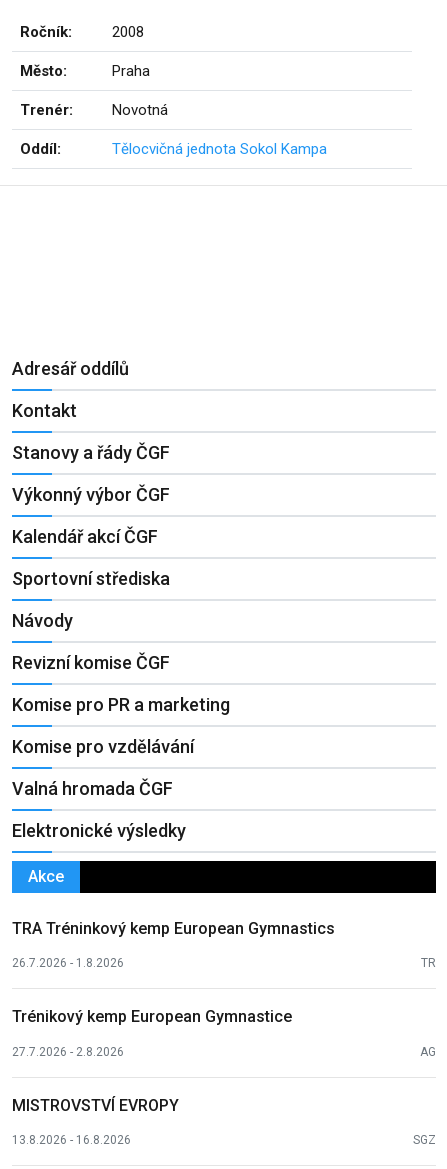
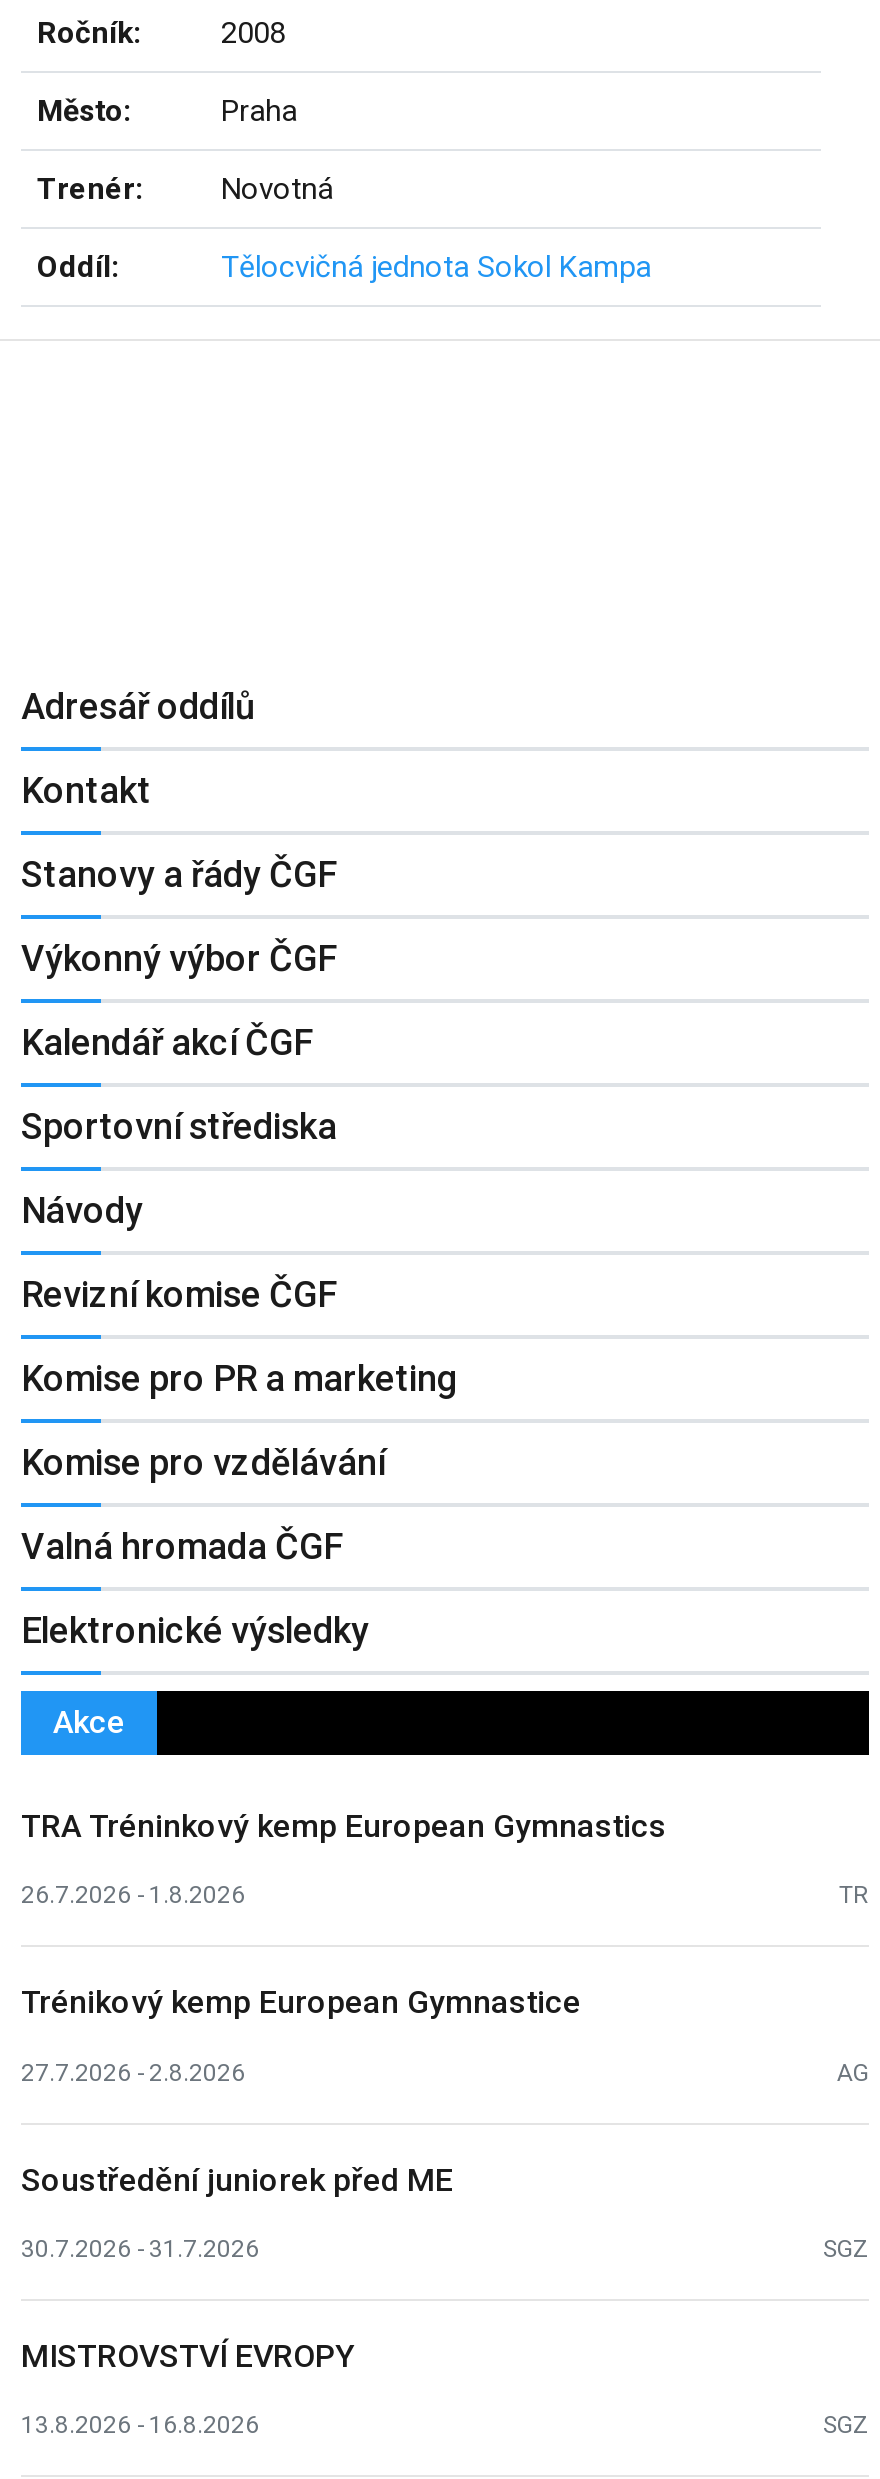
none -> [21,2160,869,2263] Soustředění juniorek před ME | 30.7.2026 - 31.7.2026 | SGZ

